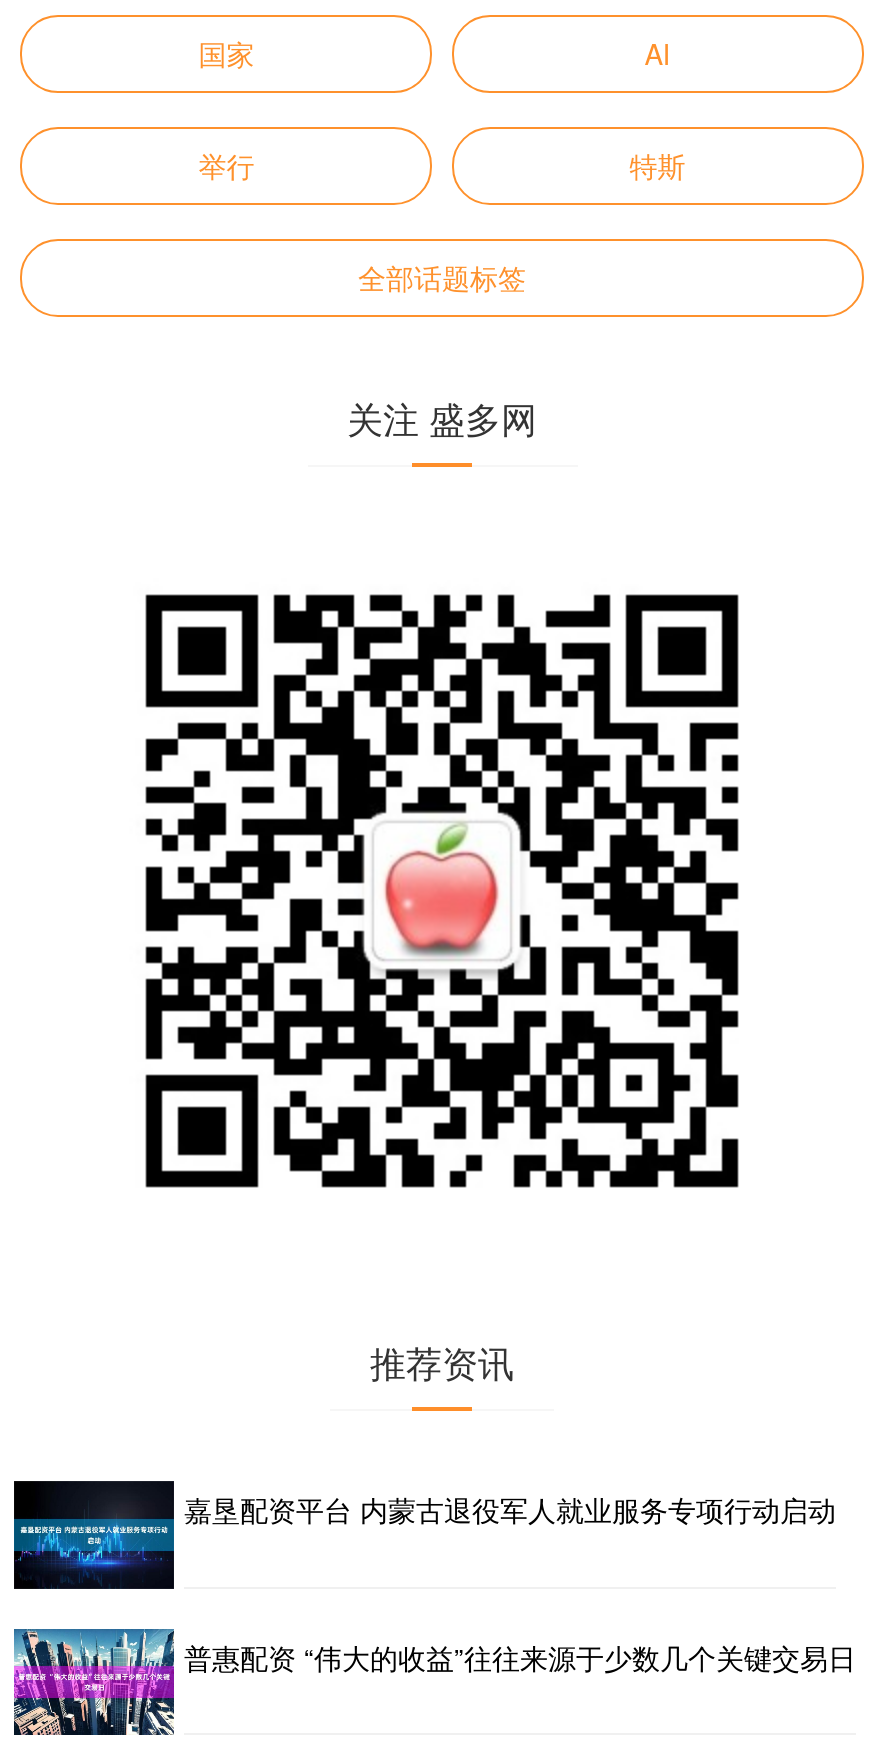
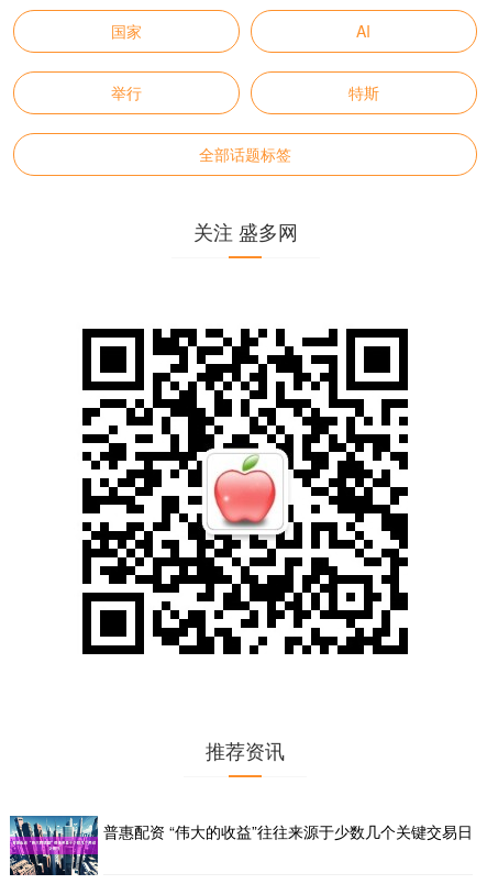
[12,1479,836,1589] [image] | 嘉垦配资平台 内蒙古退役军人就业服务专项行动启动 -> none

